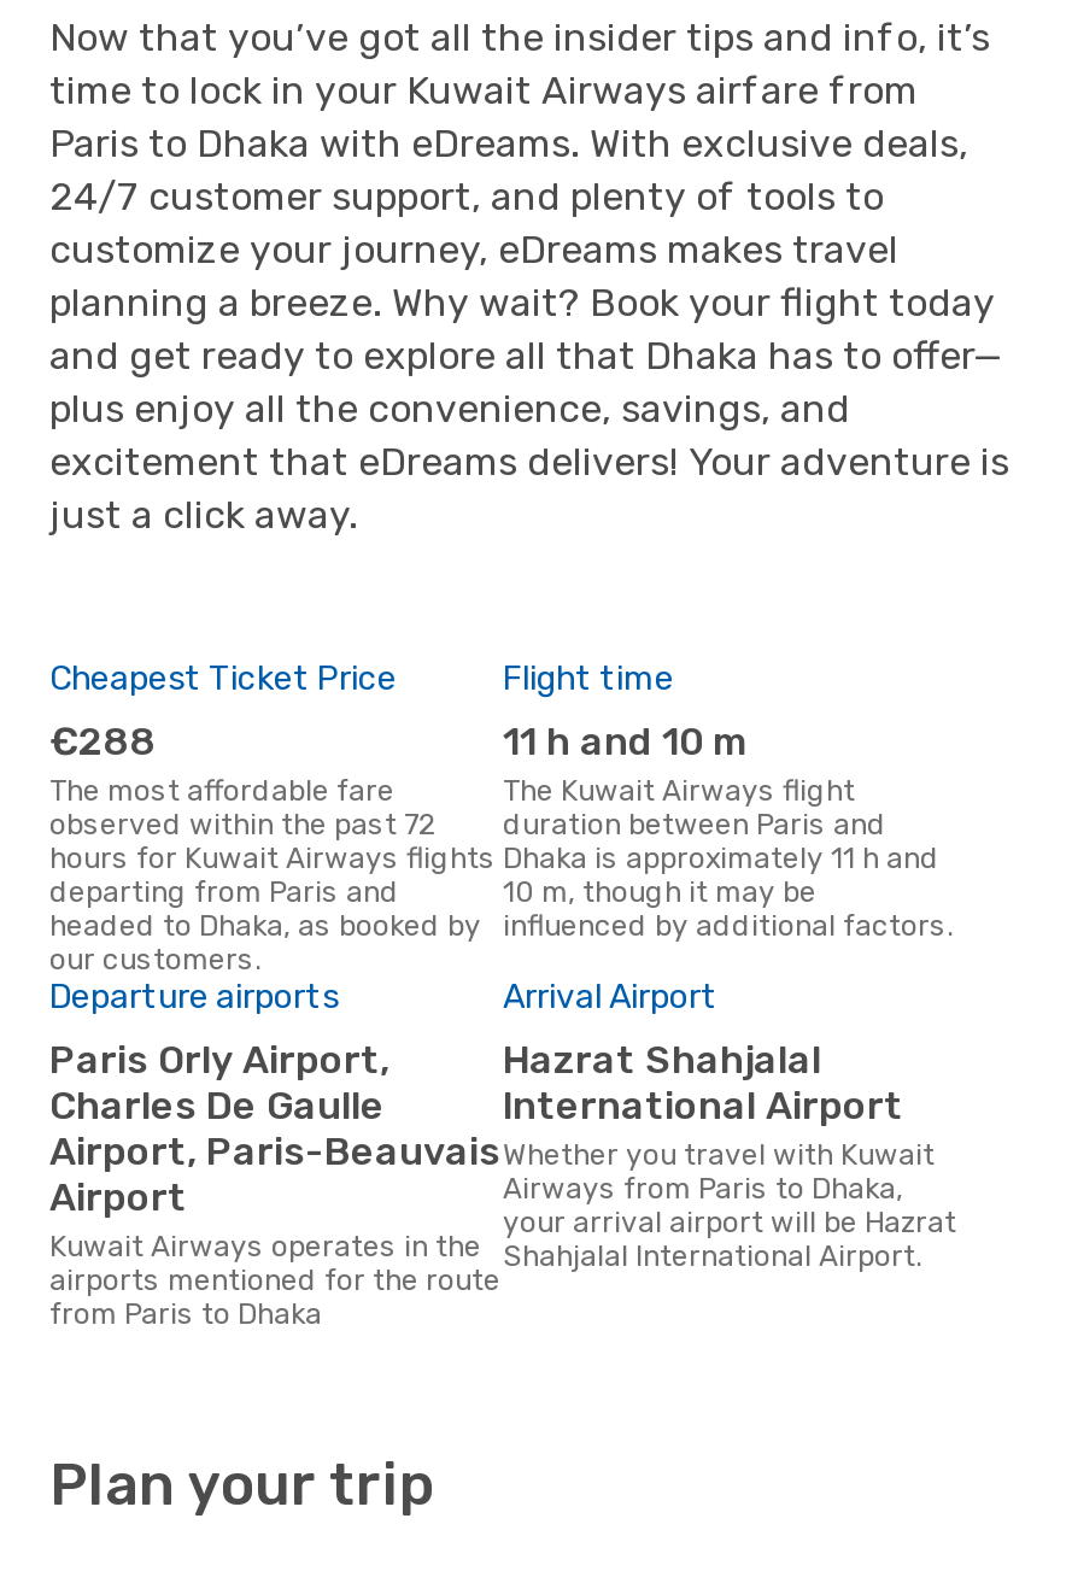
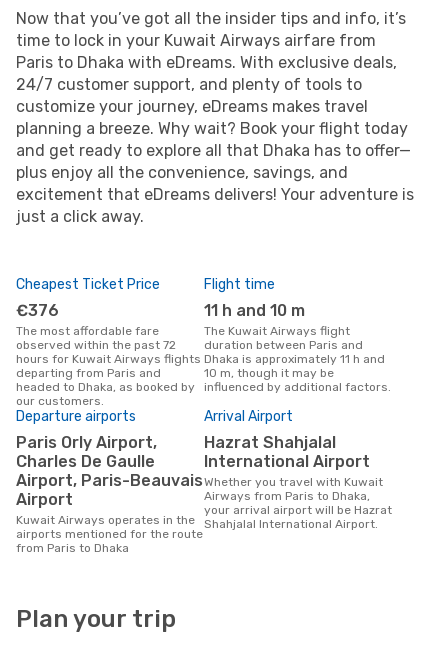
[78,718,156,764] €288 -> [28,301,59,320] €376

